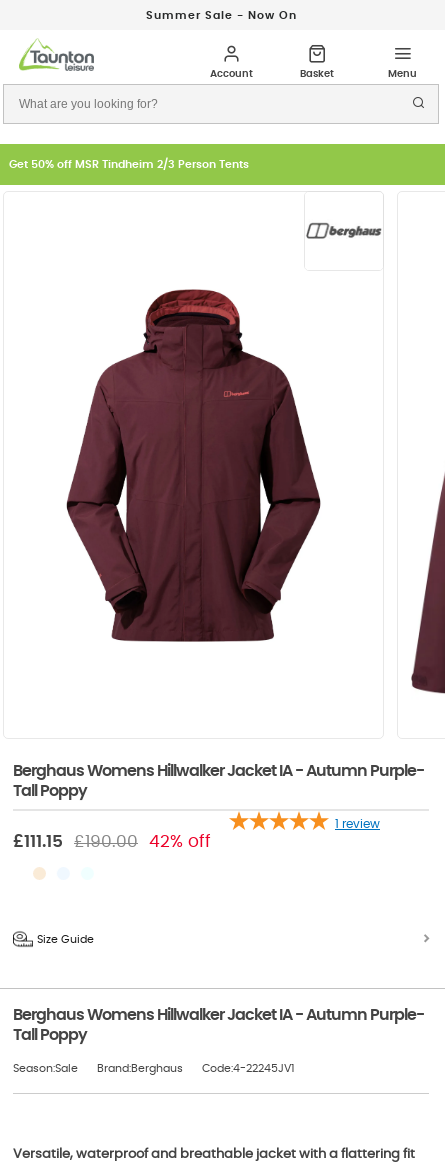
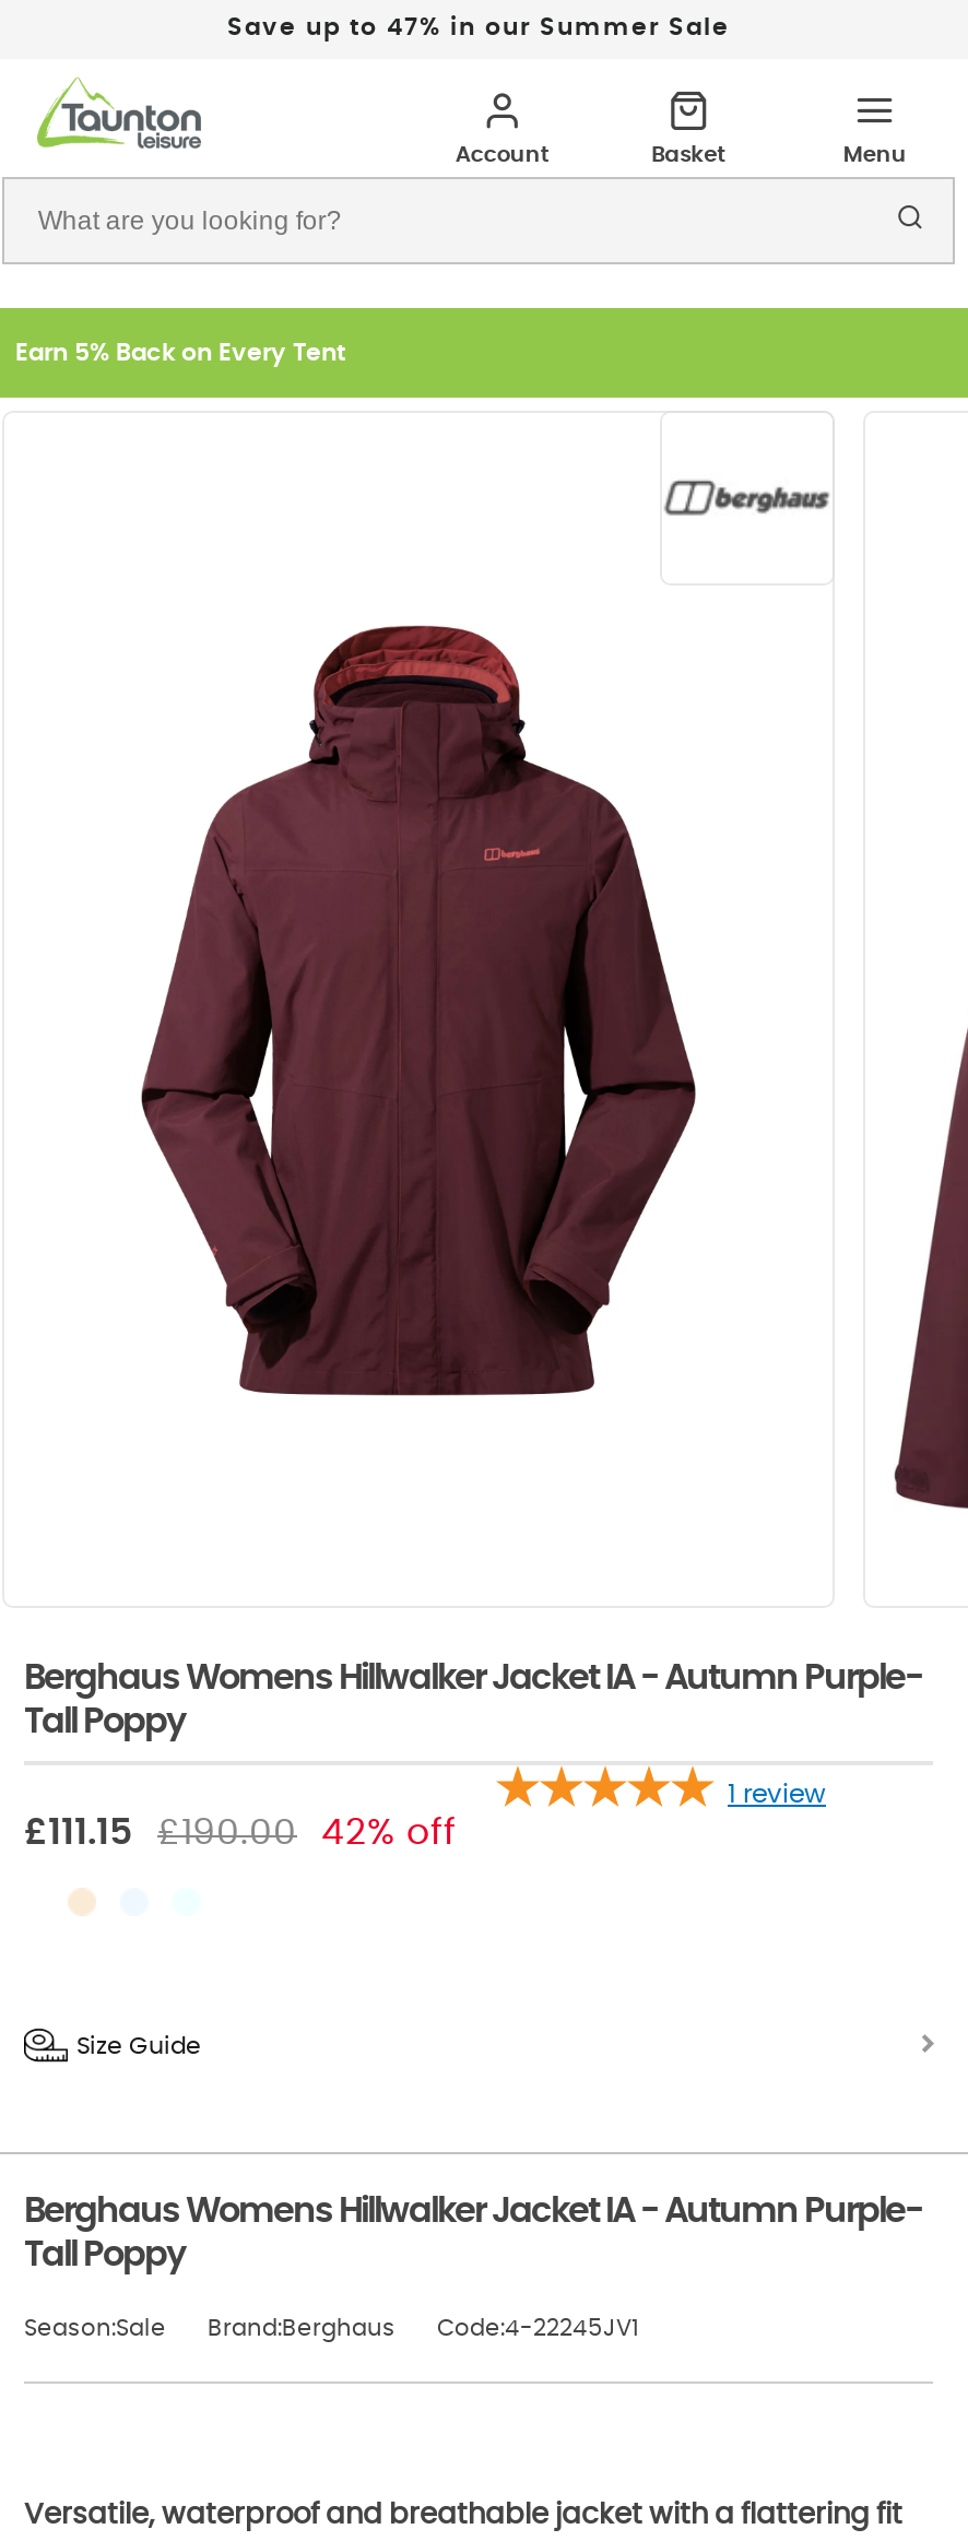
[145,9,296,20] Summer Sale - Now On -> [227,14,730,38] Save up to 47% in our Summer Sale
[9,159,249,170] Get 50% off MSR Tindheim 2/3 Person Tents -> [15,341,345,365] Earn 5% Back on Every Tent

